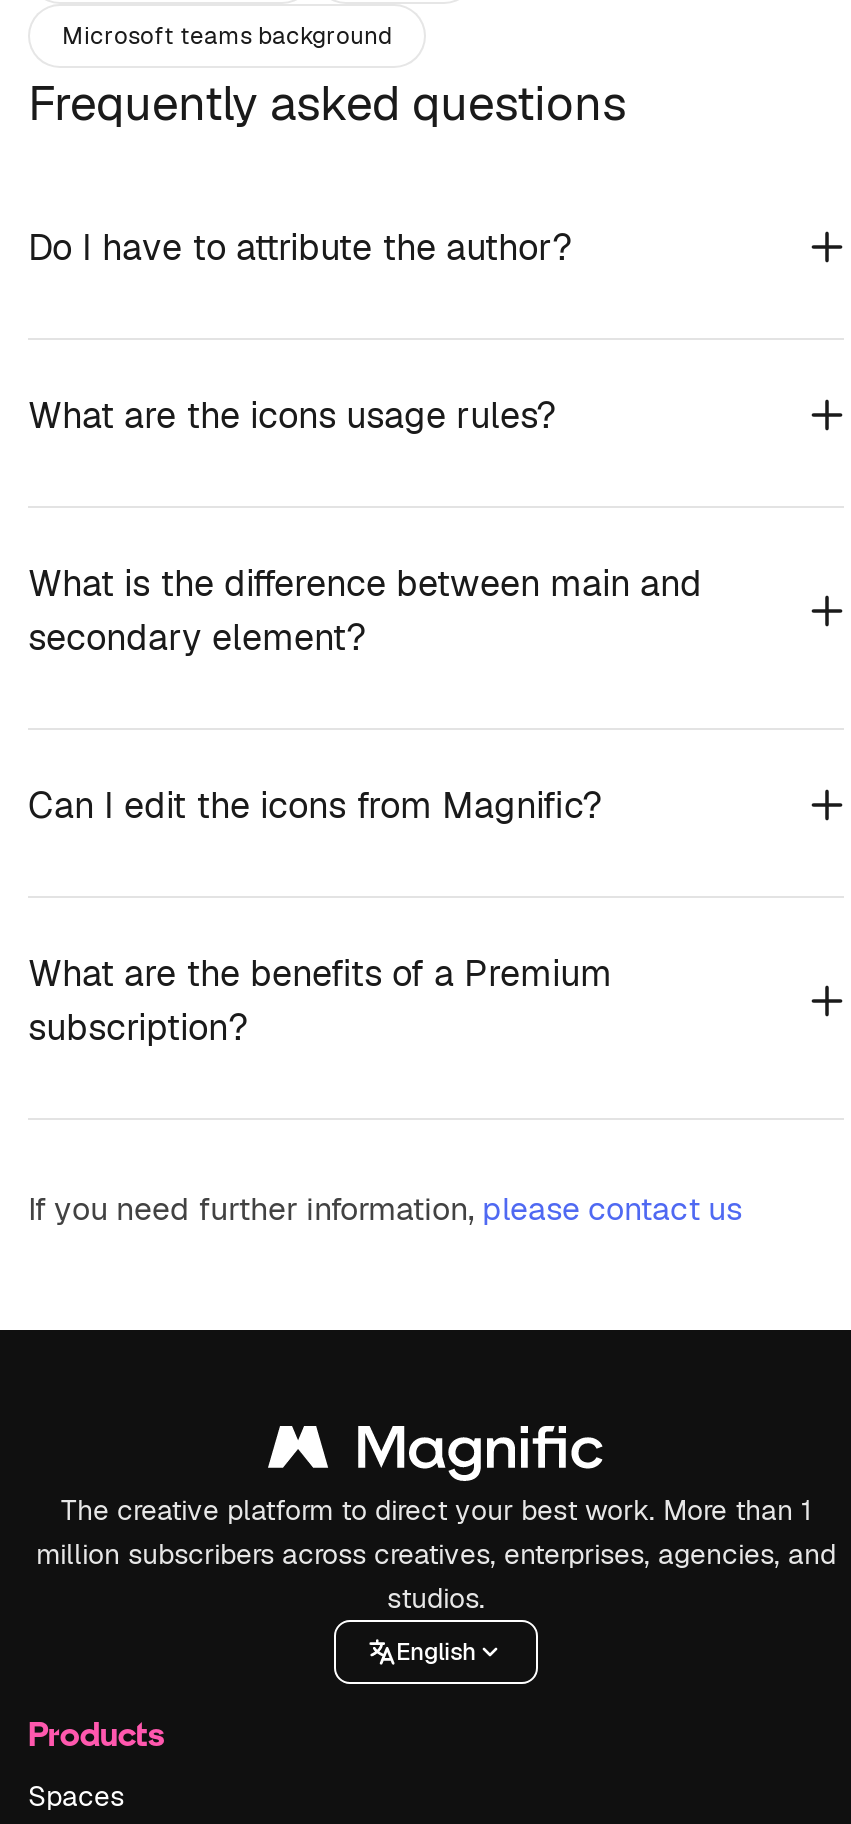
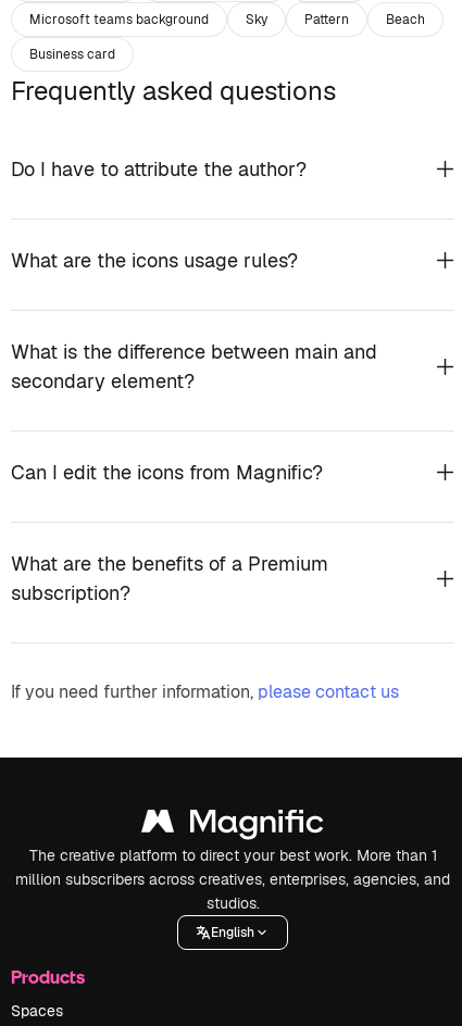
none -> [29,10,425,62] Sky | Pattern | Beach | Business card

